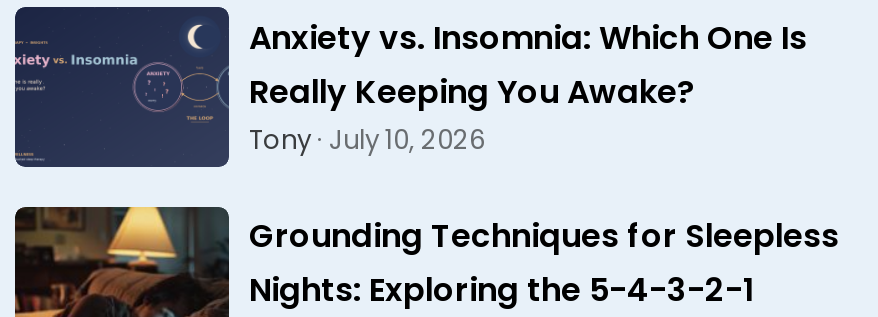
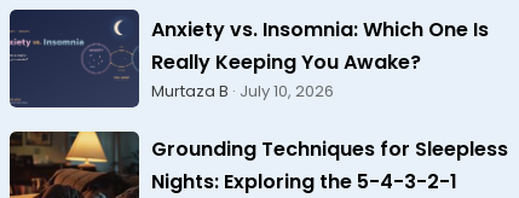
[249,120,485,158] Tony · July 10, 2026 -> [151,79,334,102] Murtaza B · July 10, 2026

